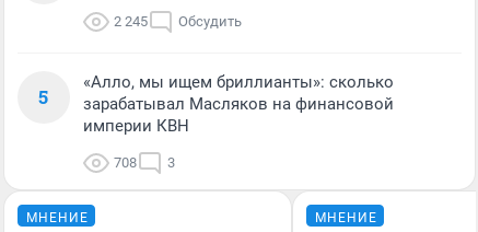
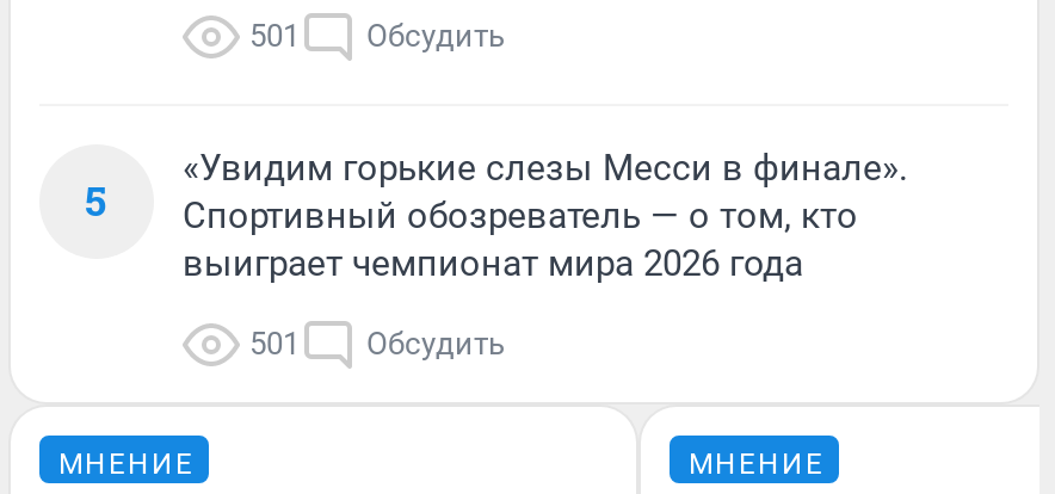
[114,13,242,29] 2 245 Обсудить -> [249,17,505,53] 501 Обсудить
[83,72,394,135] «Алло, мы ищем бриллианты»: сколько | зарабатывал Масляков на финансовой | империи КВН -> [183,146,908,284] «Увидим горькие слезы Месси в финале». | Спортивный обозреватель — о том, кто | выиграет чемпионат мира 2026 года
[114,154,175,170] 708 | 3 -> [249,325,505,361] 501 | Обсудить

